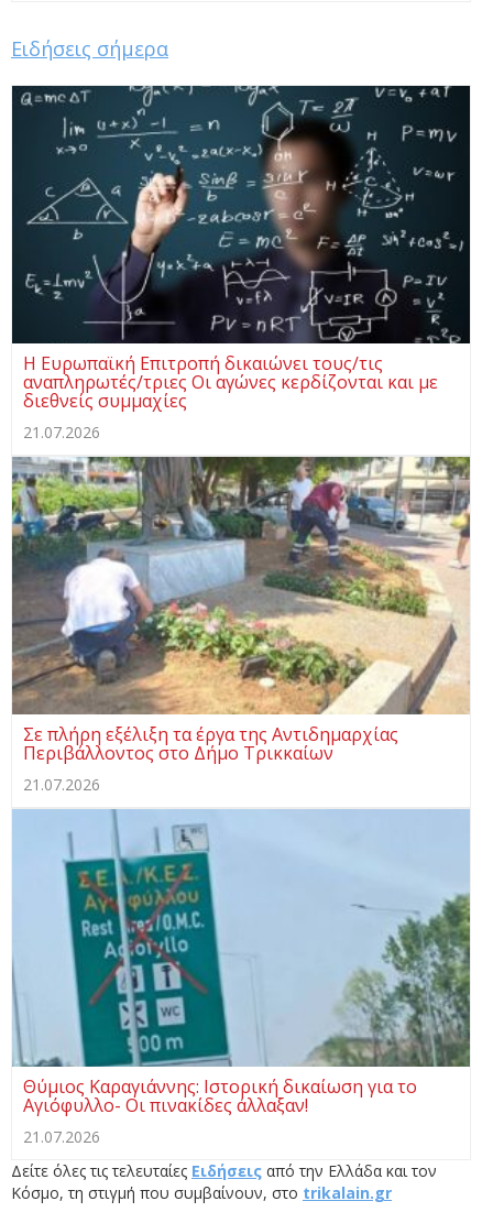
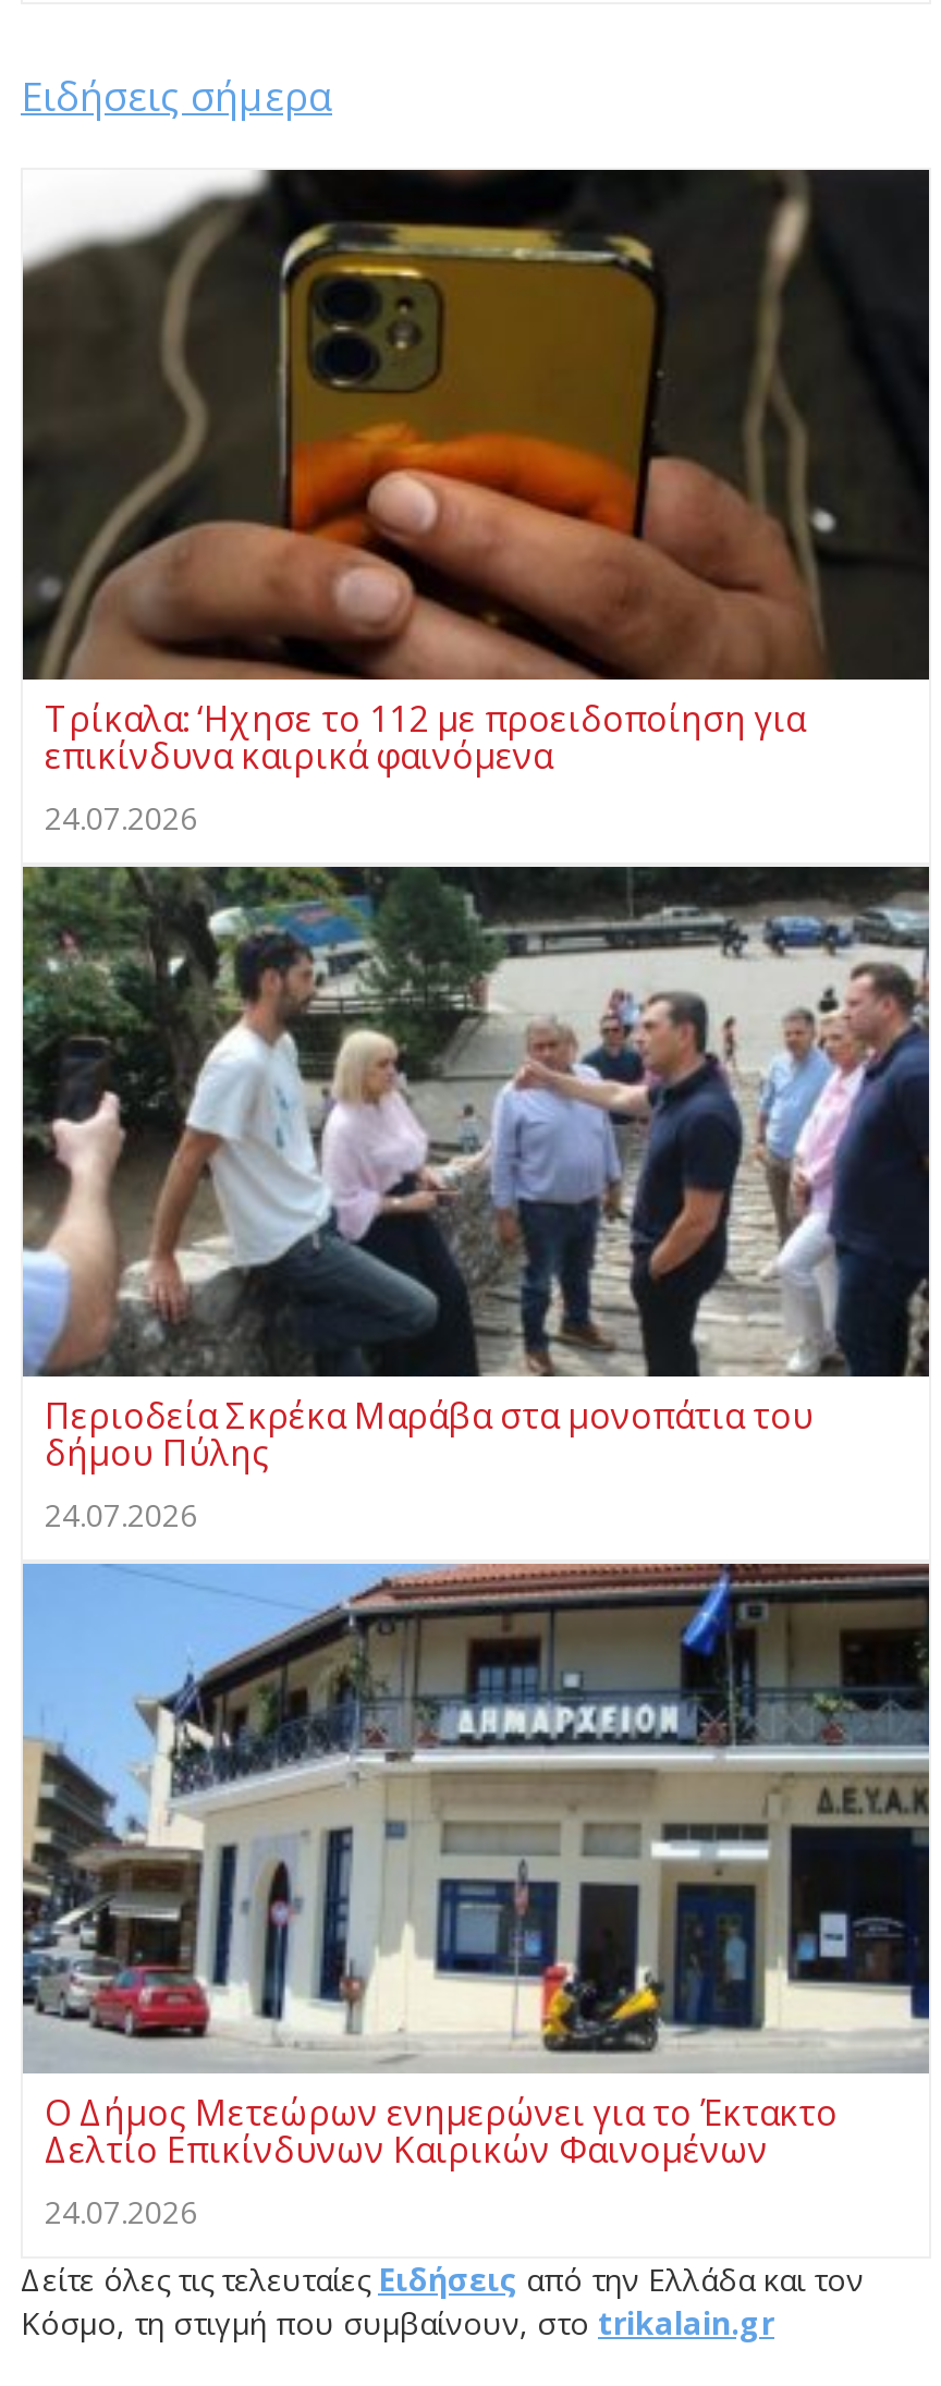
[11,85,464,442] [image] | Η Ευρωπαϊκή Επιτροπή δικαιώνει τους/τις | αναπληρωτές/τριες Οι αγώνες κερδίζονται και με | διεθνείς συμμαχίες | 21.07.2026 -> [23,168,907,838] [image] | Τρίκαλα: ‘Ηχησε το 112 με προειδοποίηση για | επικίνδυνα καιρικά φαινόμενα | 24.07.2026
[11,456,470,794] [image] | Σε πλήρη εξέλιξη τα έργα της Αντιδημαρχίας | Περιβάλλοντος στο Δήμο Τρικκαίων | 21.07.2026 -> [23,865,931,1535] [image] | Περιοδεία Σκρέκα Μαράβα στα μονοπάτια του | δήμου Πύλης | 24.07.2026
[12,809,471,1147] [image] | Θύμιος Καραγιάννης: Ιστορική δικαίωση για το | Αγιόφυλλο- Οι πινακίδες άλλαξαν! | 21.07.2026 -> [21,1562,931,2232] [image] | Ο Δήμος Μετεώρων ενημερώνει για το Έκτακτο | Δελτίο Επικίνδυνων Καιρικών Φαινομένων | 24.07.2026

